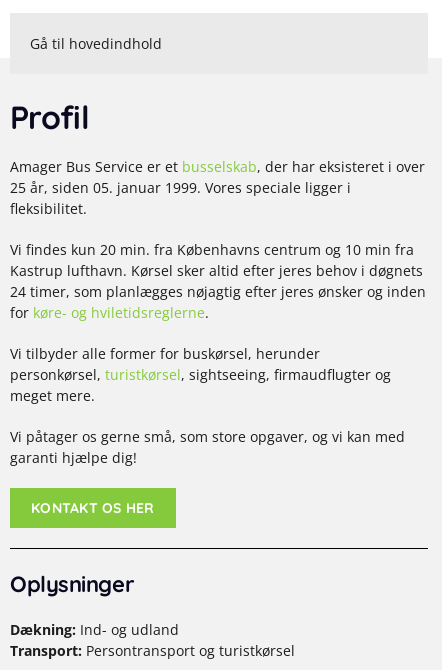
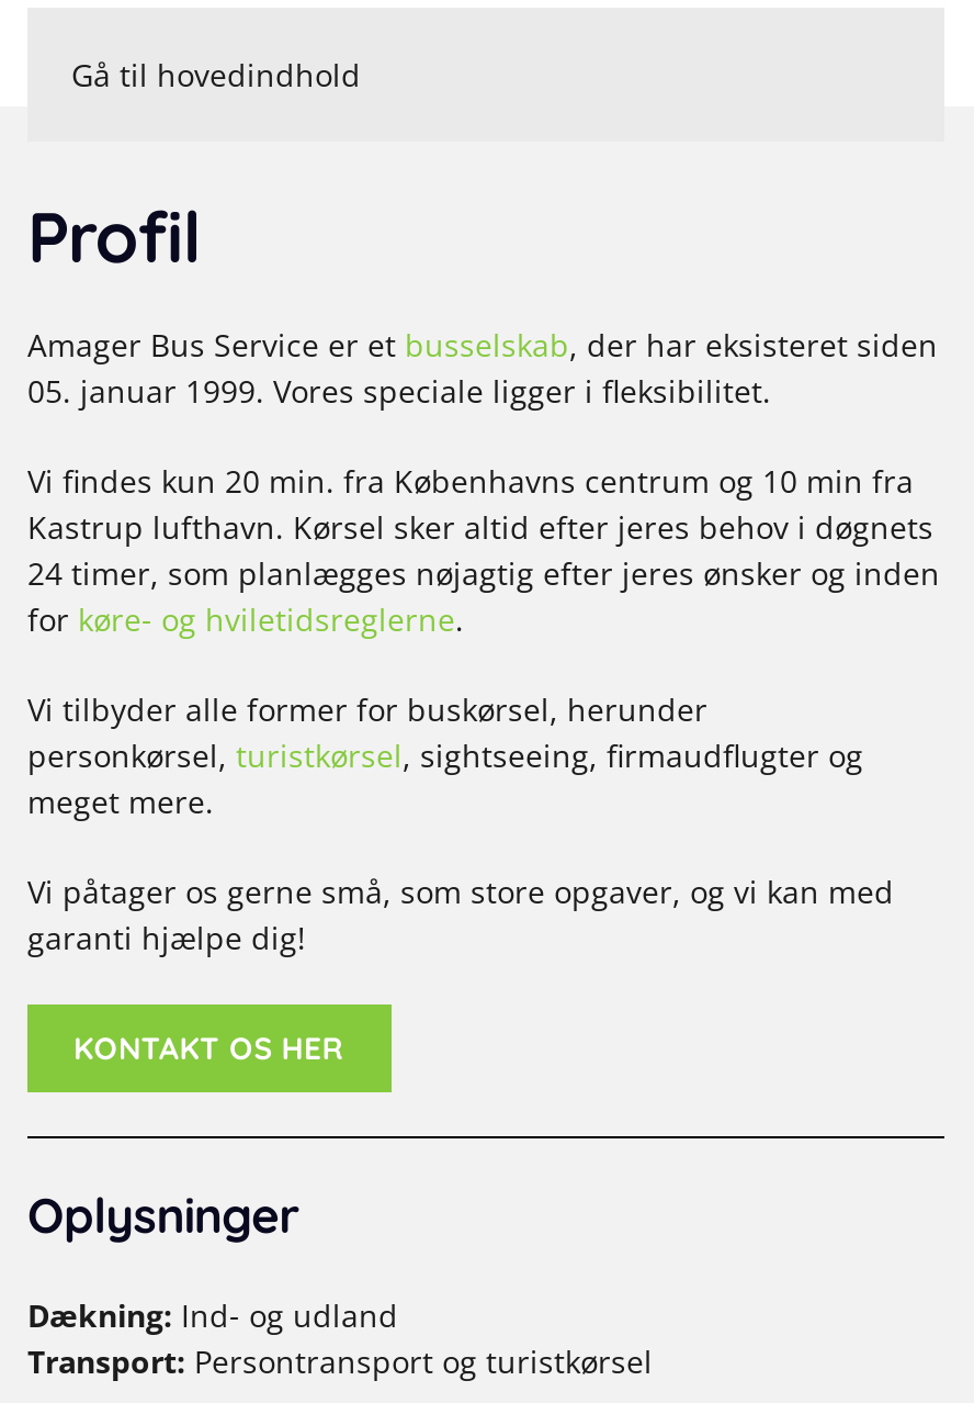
[10,157,425,218] Amager Bus Service er et busselskab, der har eksisteret i over | 25 år, siden 05. januar 1999. Vores speciale ligger i | fleksibilitet. -> [27,324,938,412] Amager Bus Service er et busselskab, der har eksisteret siden | 05. januar 1999. Vores speciale ligger i fleksibilitet.

